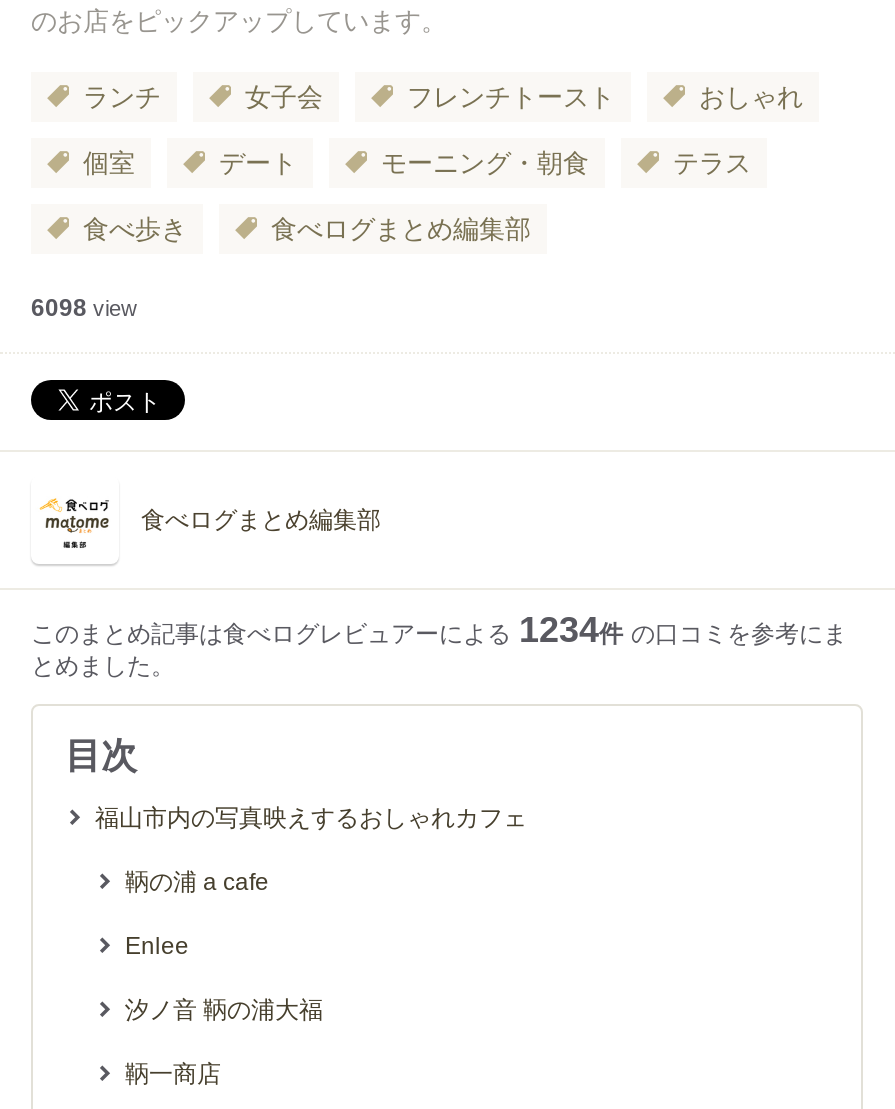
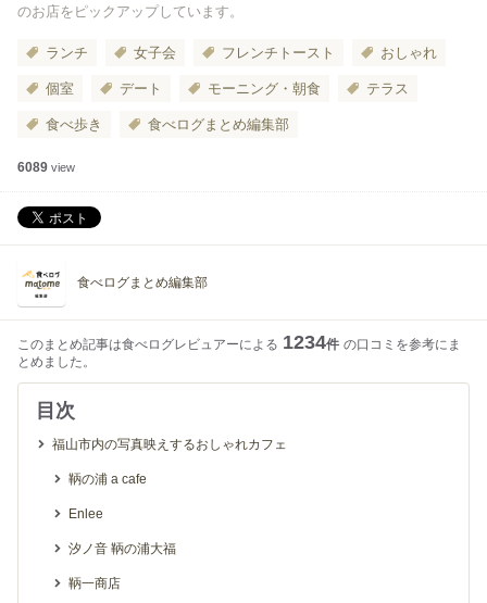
[31,294,137,322] 6098 view -> [17,160,75,175] 6089 view

